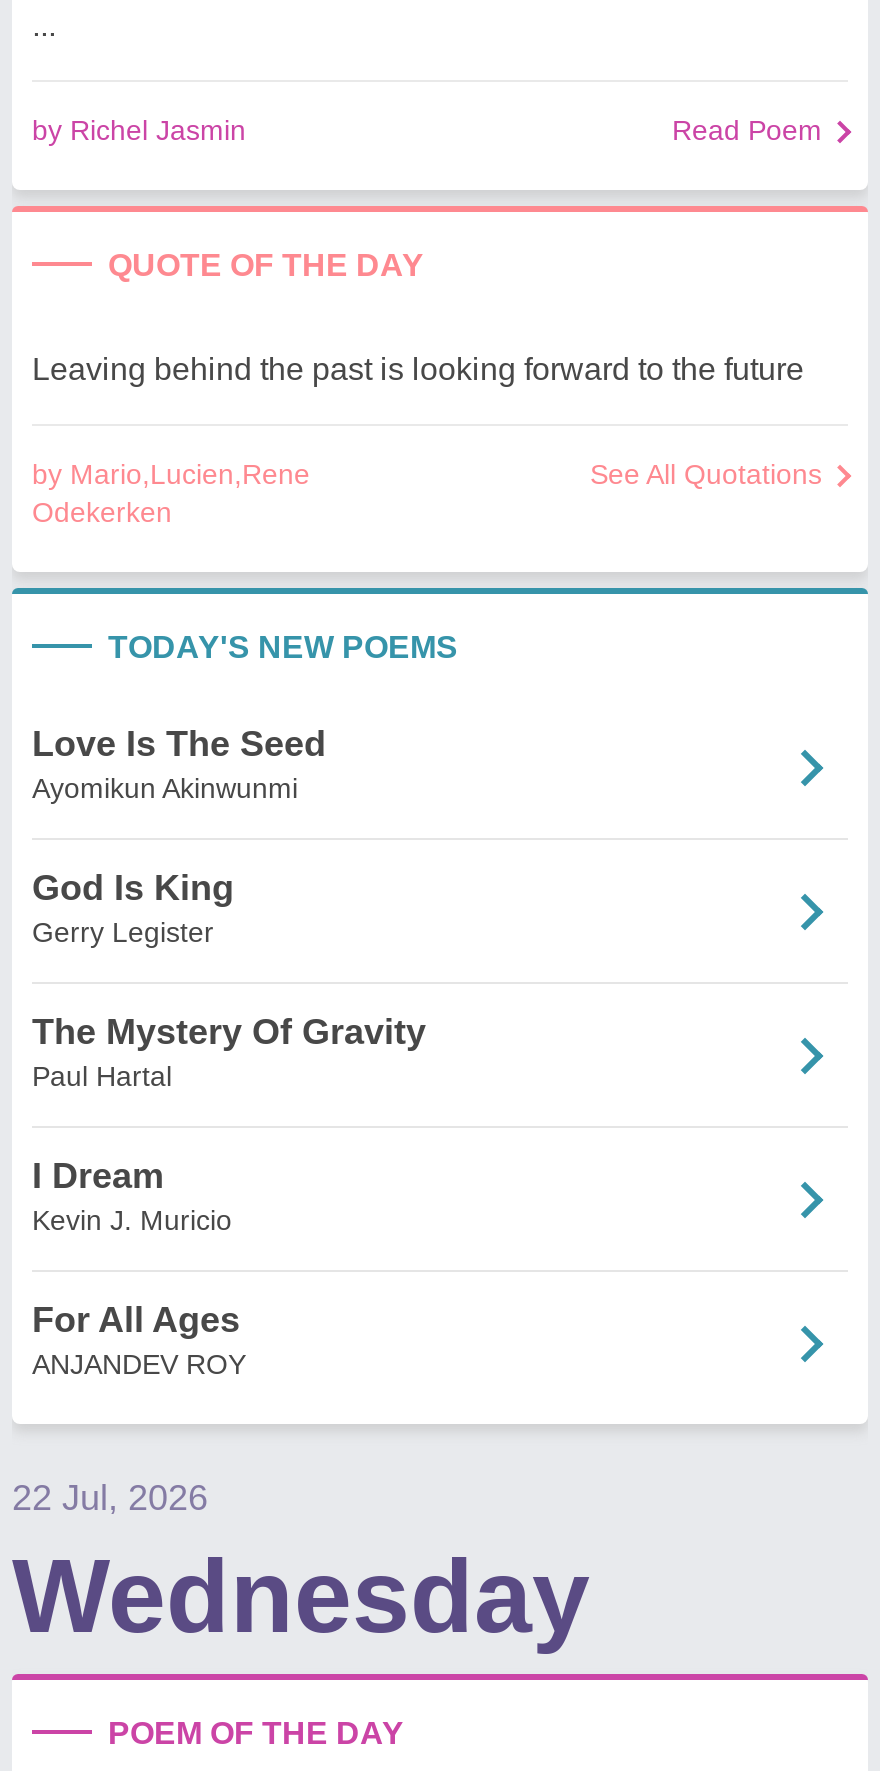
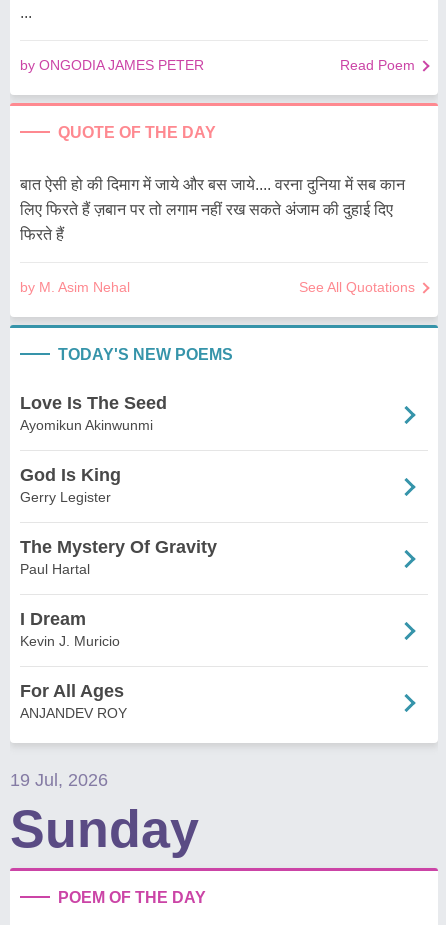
[32,114,246,146] by Richel Jasmin -> [20,57,204,73] by ONGODIA JAMES PETER
[32,352,804,528] Leaving behind the past is looking forward to the future | by Mario,Lucien,Rene | Odekerken -> [20,176,405,295] बात ऐसी हो की दिमाग में जाये और बस जाये.... वरना दुनिया में सब कान | लिए फिरते हैं ज़बान पर तो लगाम नहीं रख सकते अंजाम की दुहाई दिए | फिरते हैं | by M. Asim Nehal
moved [590,458,822,490] -> [299,279,415,295]: See All Quotations
[12,1478,590,1654] 22 Jul, 2026 | Wednesday -> [10,770,199,858] 19 Jul, 2026 | Sunday

